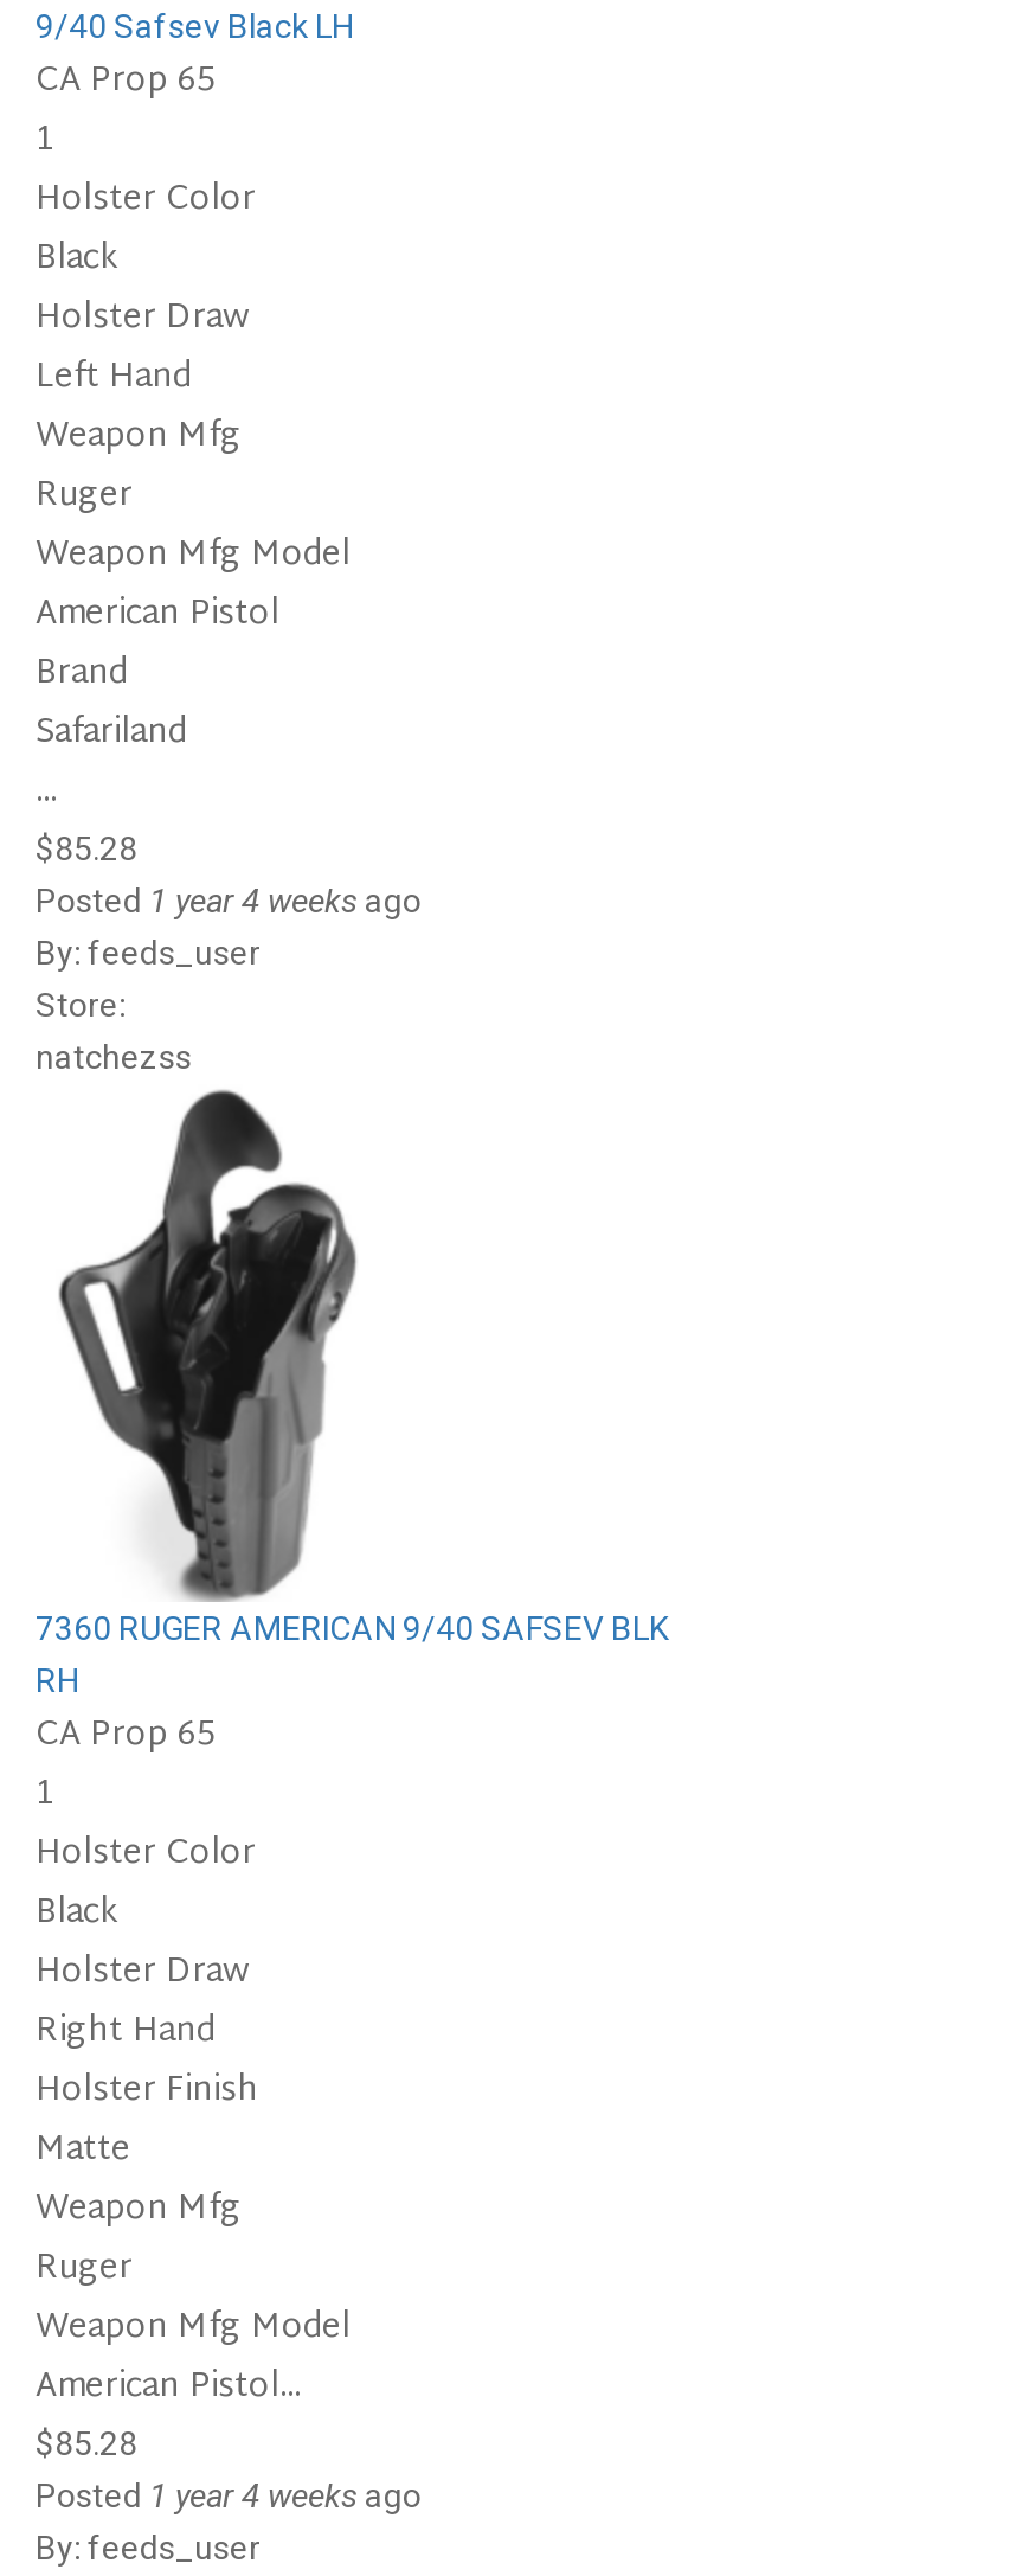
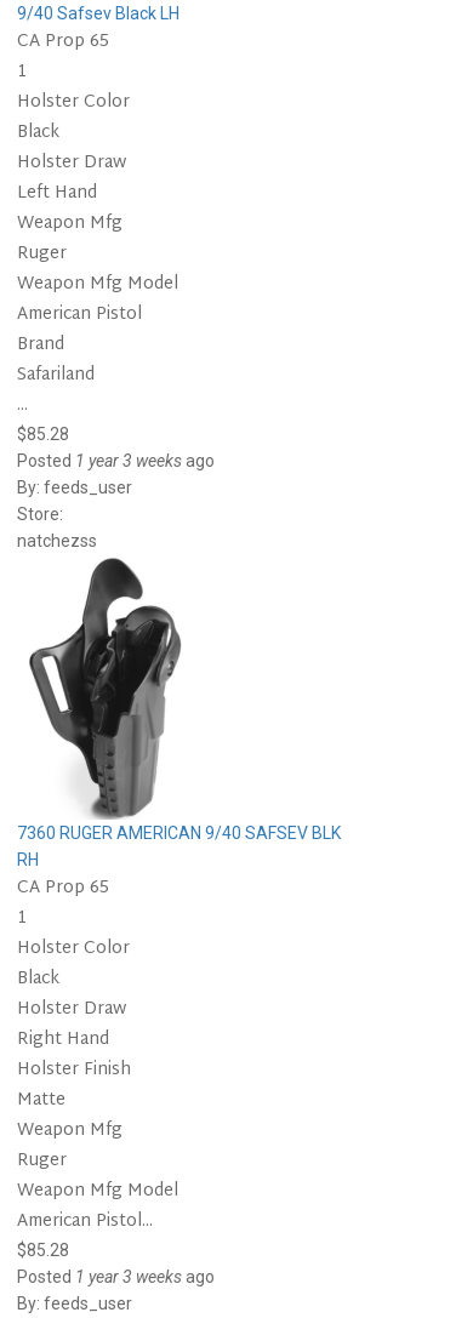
[36,882,422,919] Posted 1 year 4 weeks ago -> [17,451,215,470] Posted 1 year 3 weeks ago
[36,2476,422,2514] Posted 1 year 4 weeks ago -> [17,1267,215,1286] Posted 1 year 3 weeks ago

